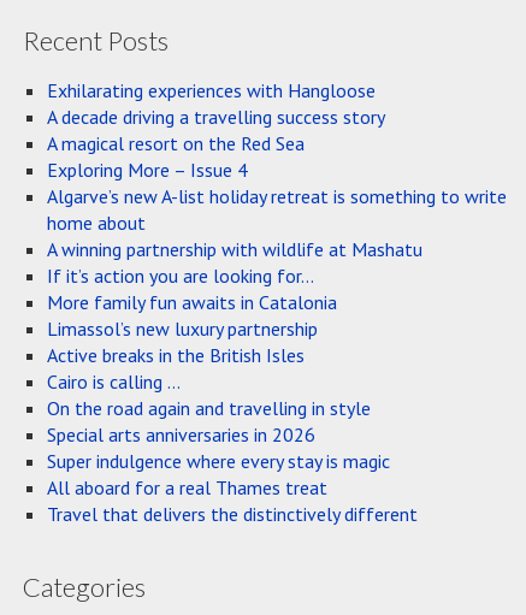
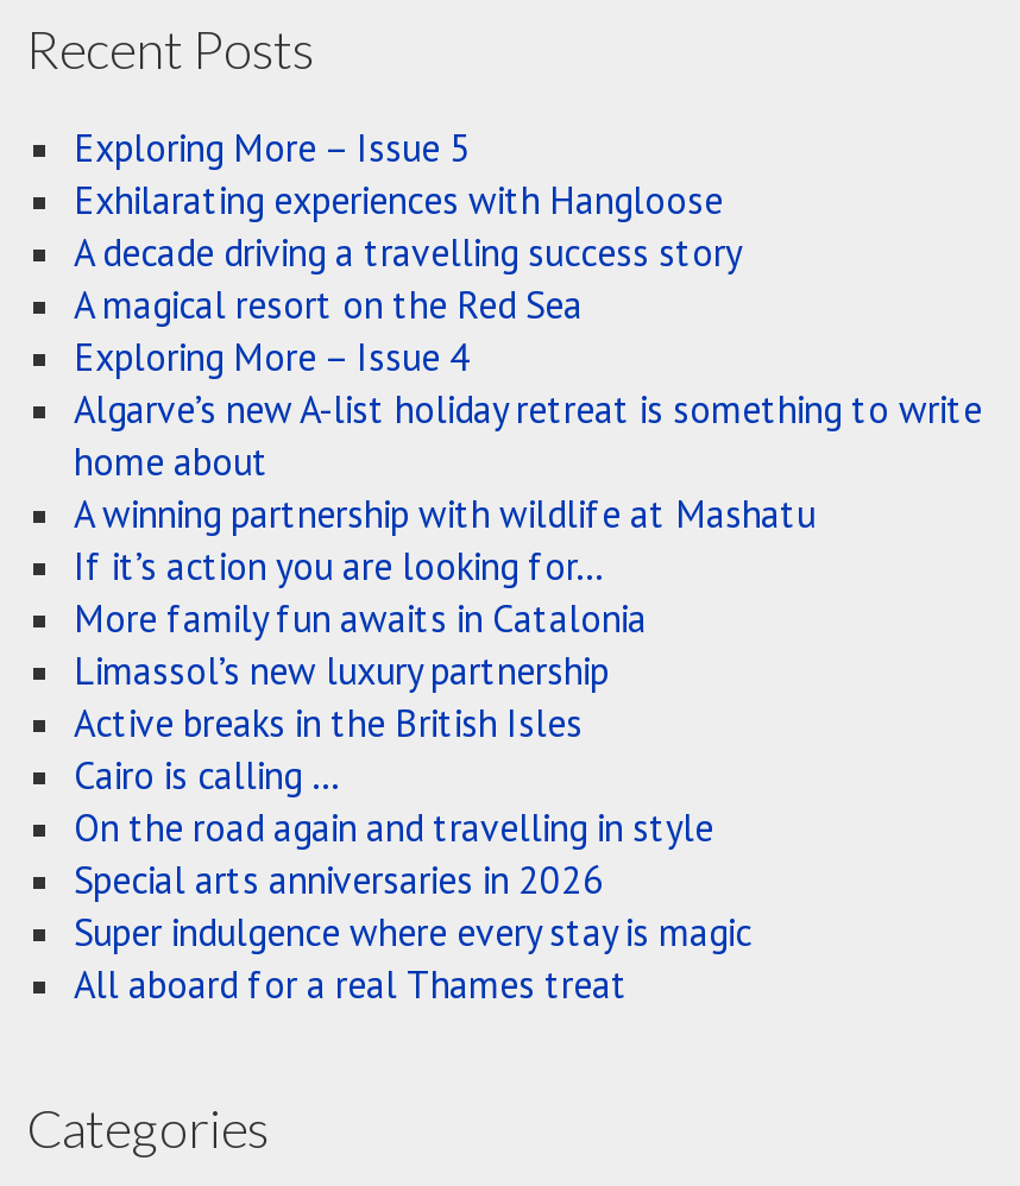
none -> [74,124,471,171] Exploring More – Issue 5
moved [47,78,507,499] -> [74,176,982,1008]: Exhilarating experiences with Hangloose | A decade driving a travelling success story | A magical resort on the Red Sea | ... | Super indulgence where every stay is magic | All aboard for a real Thames treat
[47,502,418,526] Travel that delivers the distinctively different -> none

